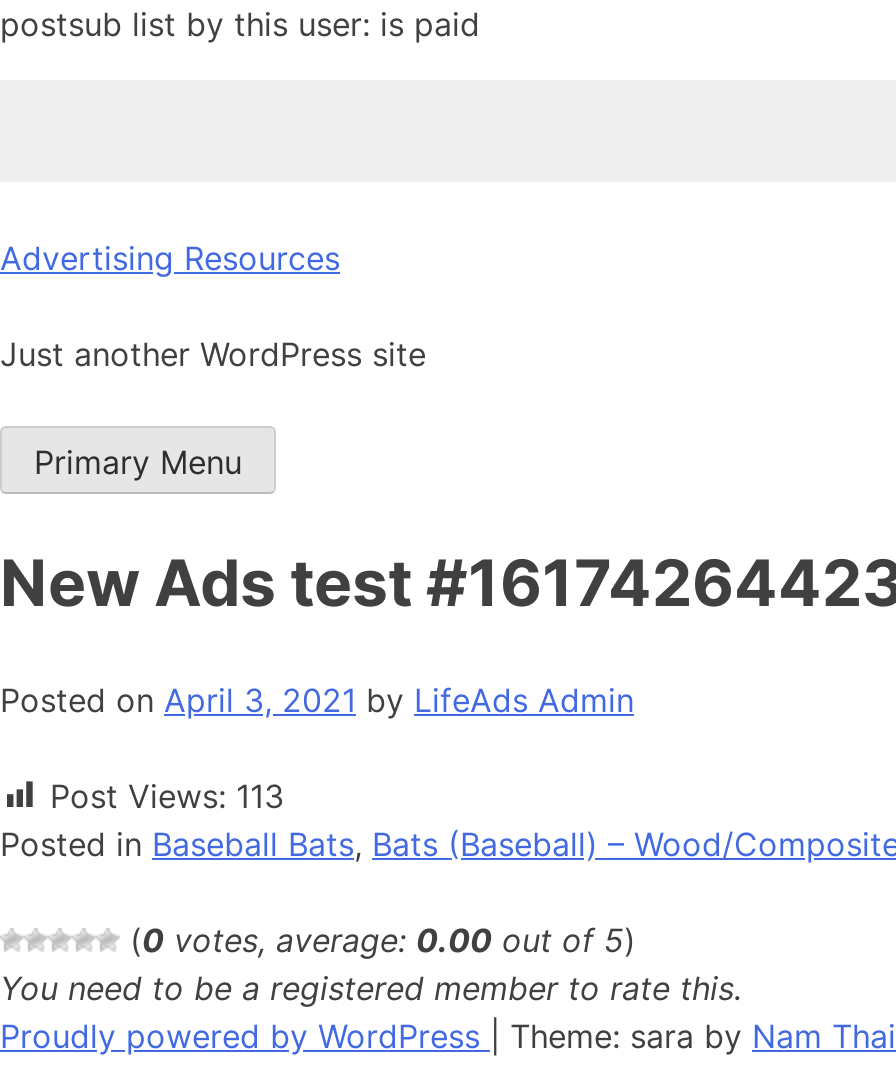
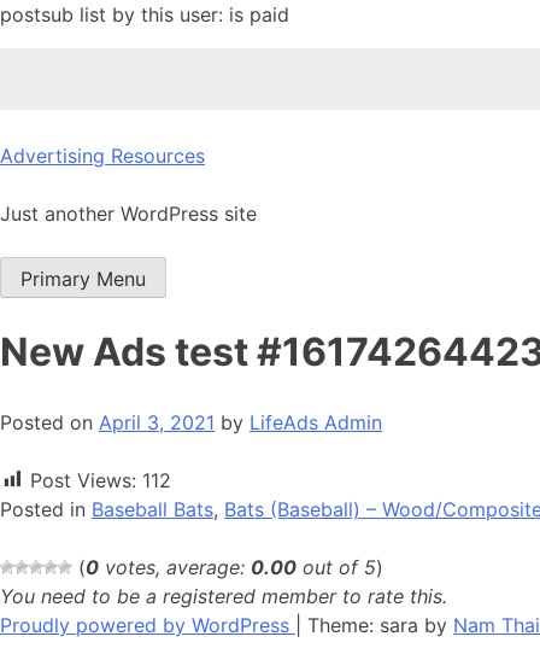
[50,775,284,815] Post Views: 113 -> [30,468,171,492] Post Views: 112

